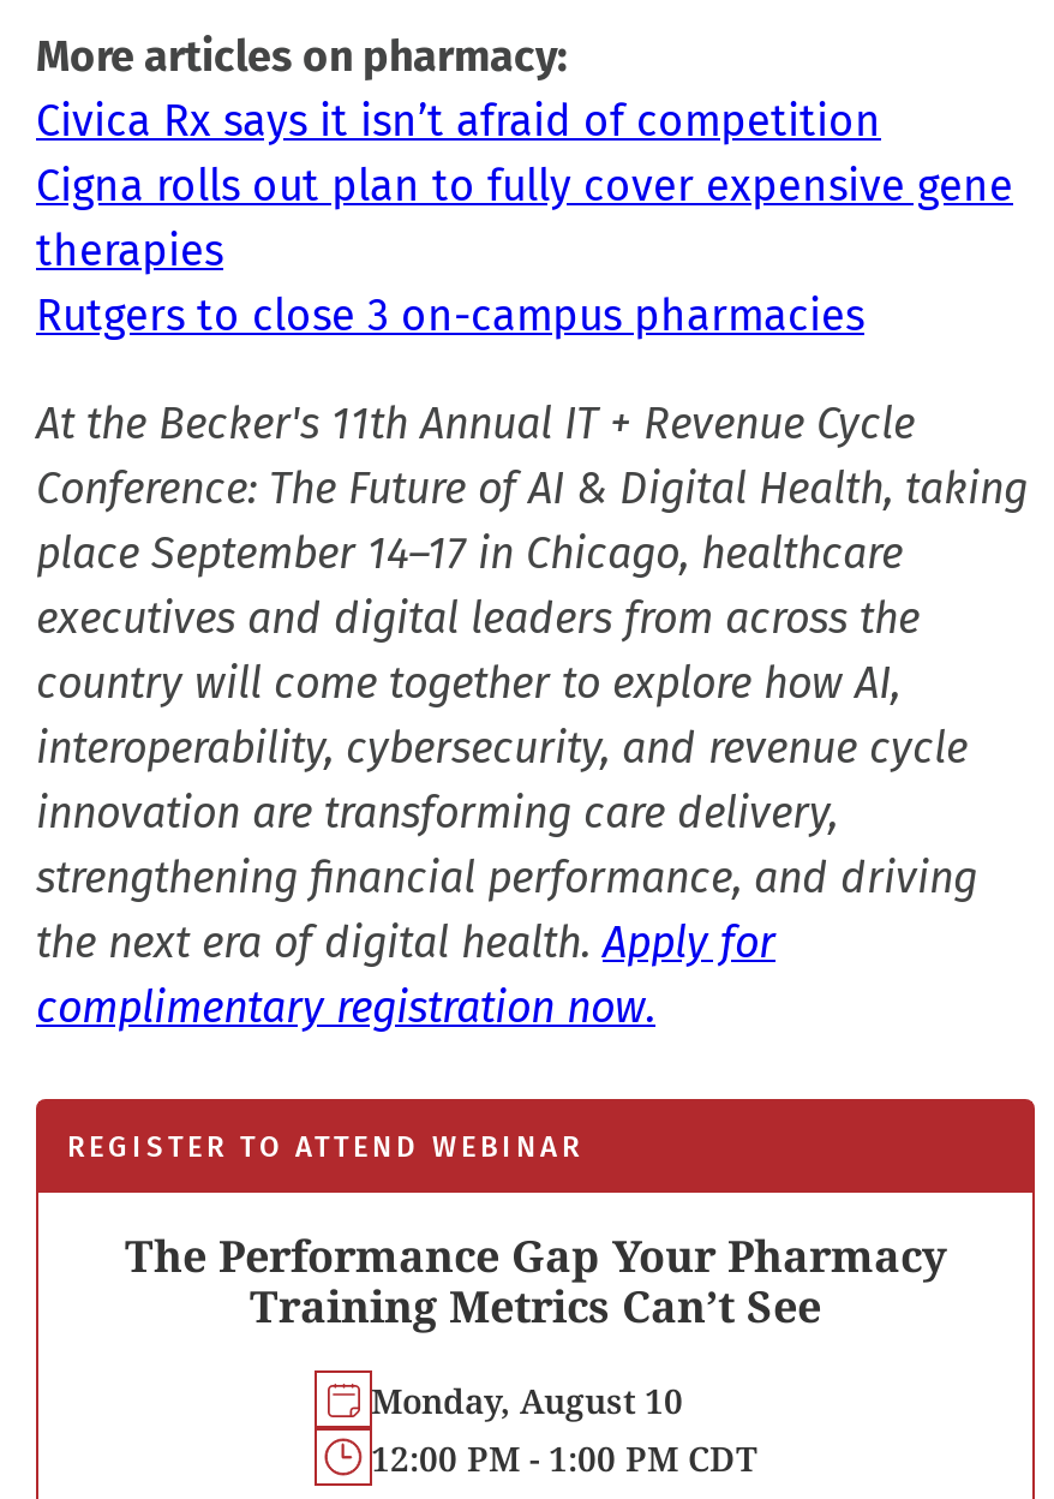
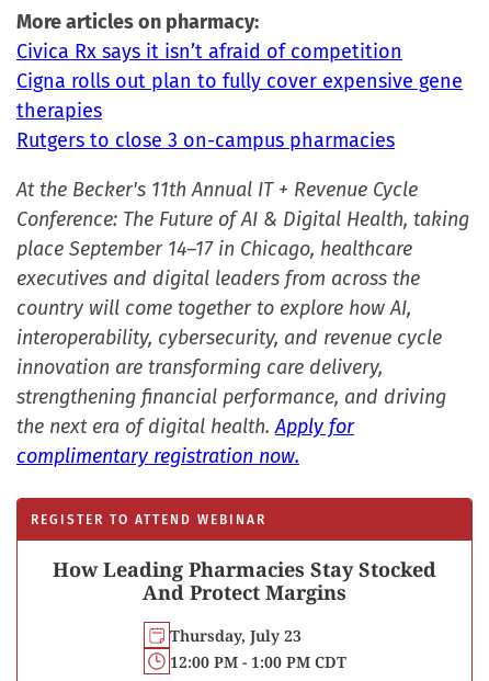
[125,1226,946,1334] The Performance Gap Your Pharmacy | Training Metrics Can’t See -> [53,556,436,605] How Leading Pharmacies Stay Stocked | And Protect Margins
[371,1376,683,1422] Monday, August 10 -> [169,625,301,645] Thursday, July 23

